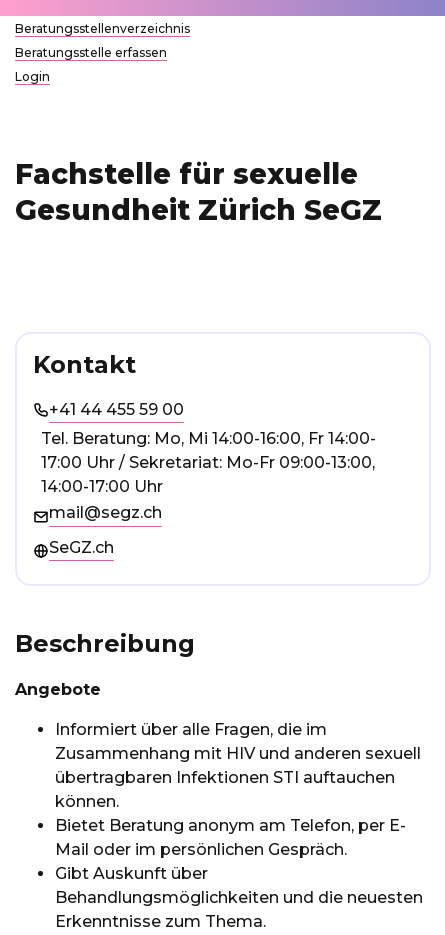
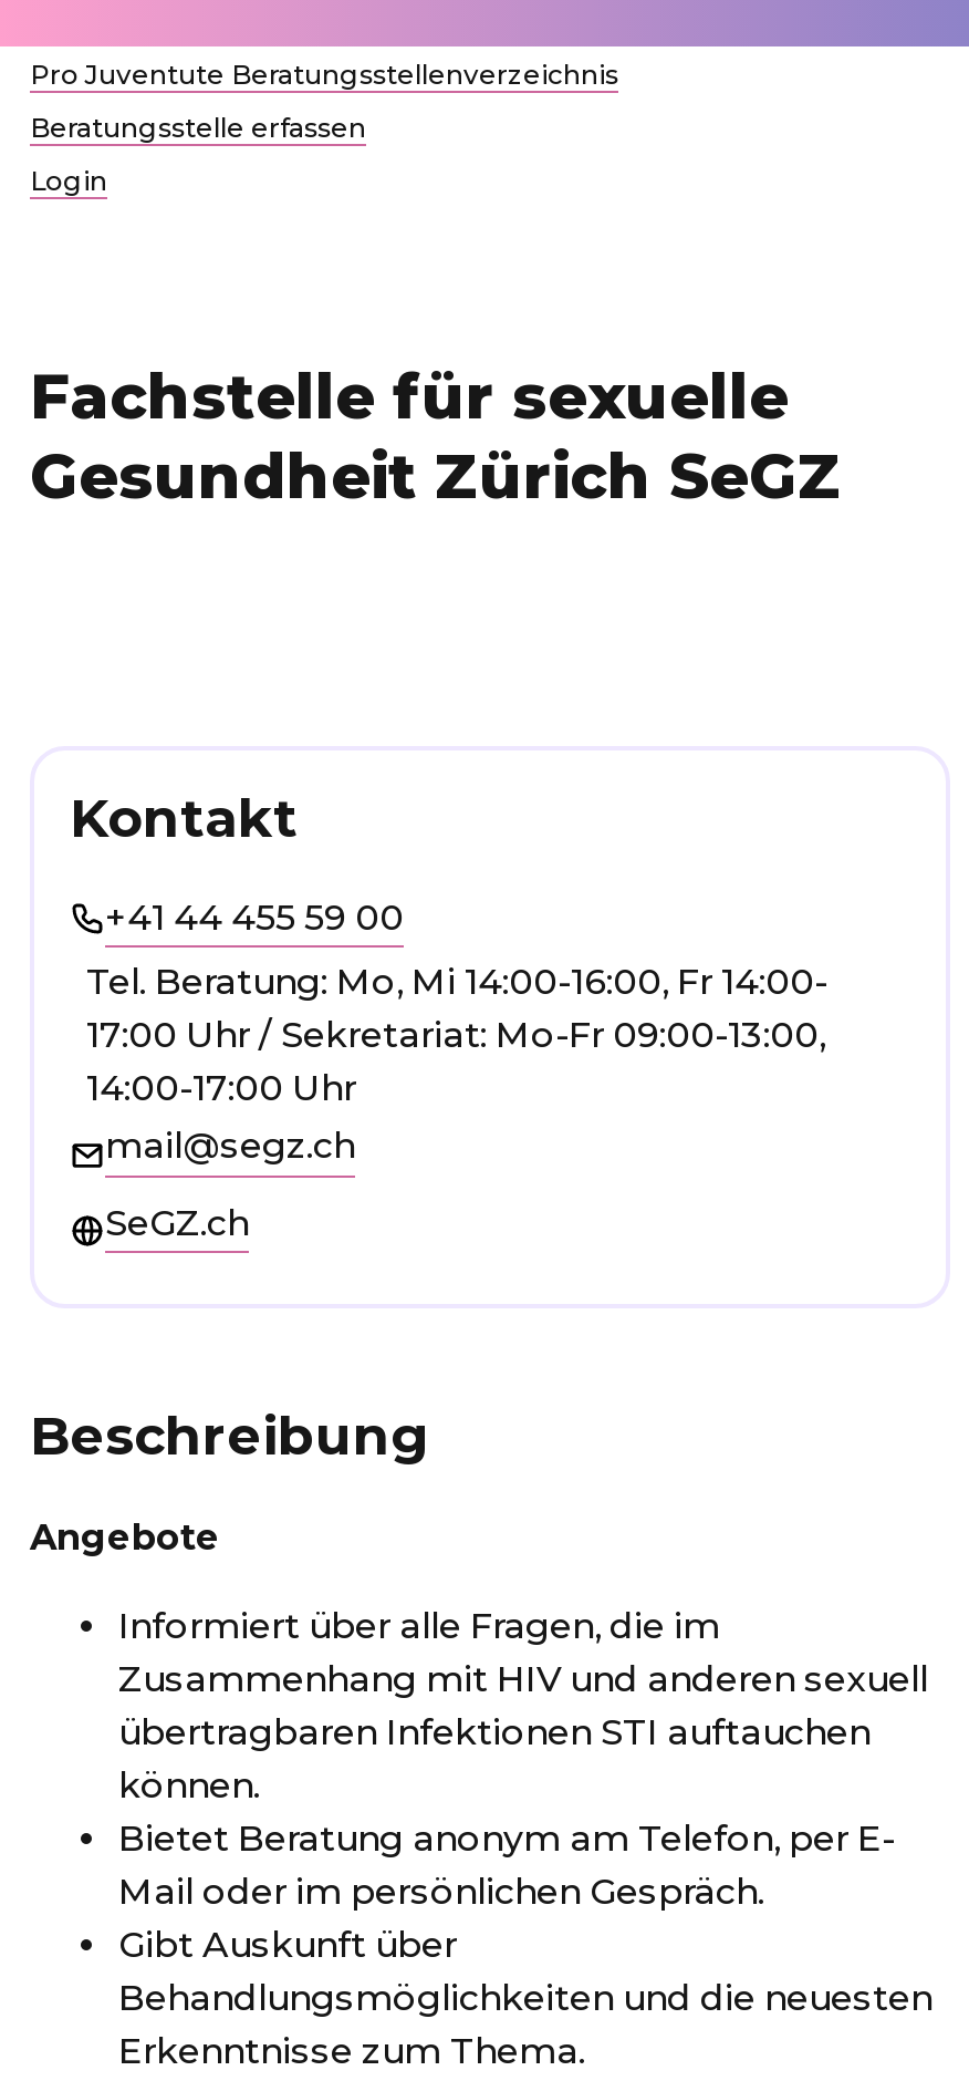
[15,21,190,36] Beratungsstellenverzeichnis -> [30,58,618,91] Pro Juventute Beratungsstellenverzeichnis

